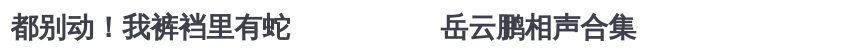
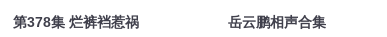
[10,11,290,43] 都别动！我裤裆里有蛇 -> [13,14,139,30] 第378集 烂裤裆惹祸

